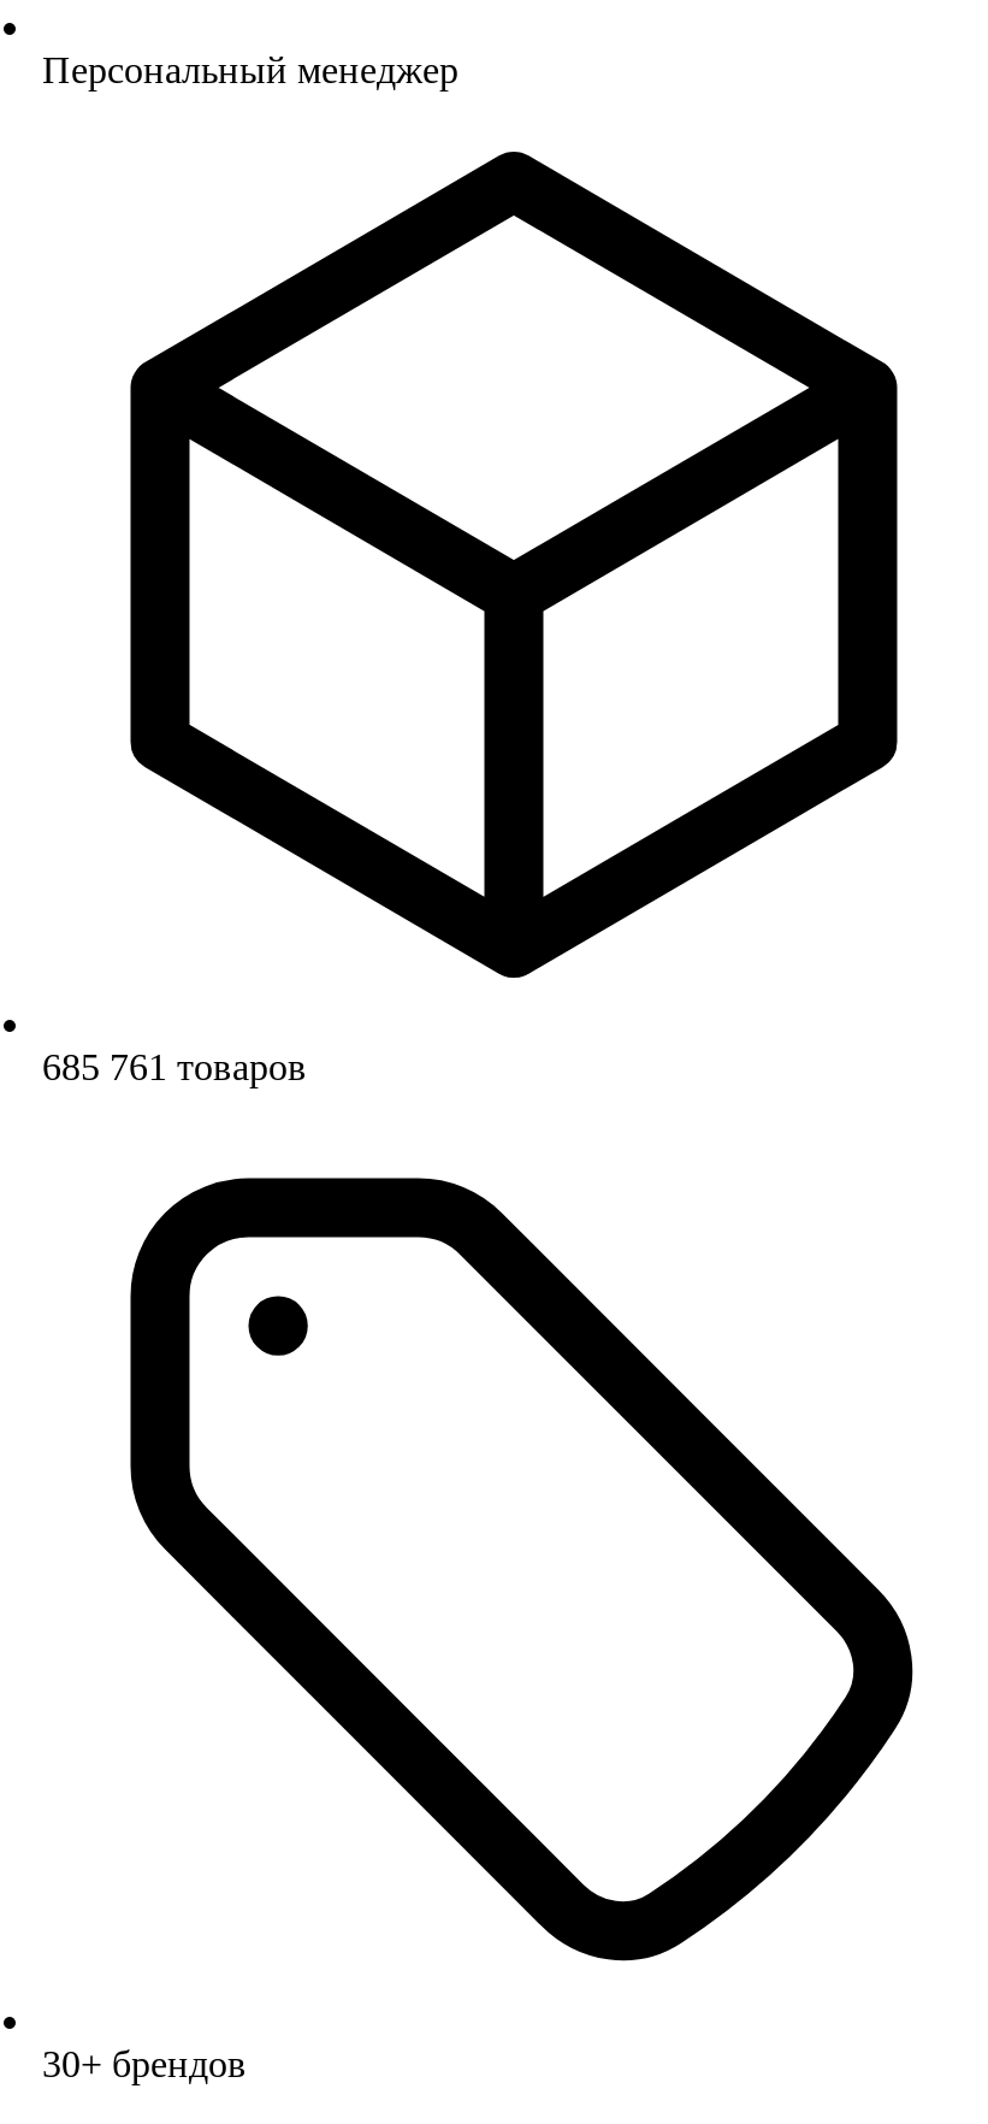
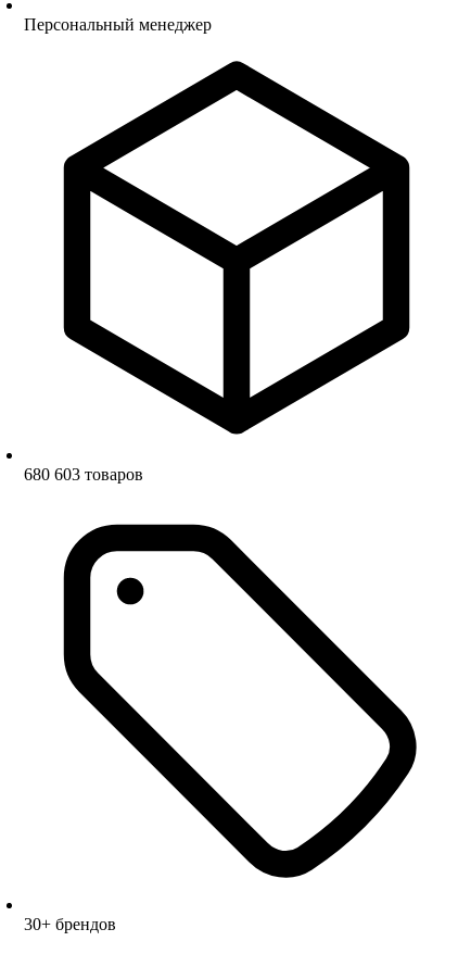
[42,1047,307,1088] 685 761 товаров -> [24,465,143,484] 680 603 товаров

